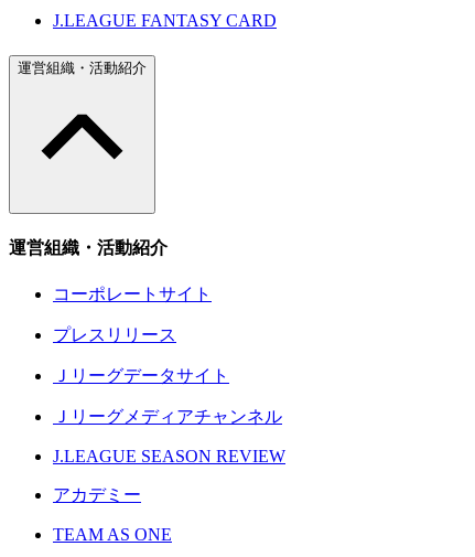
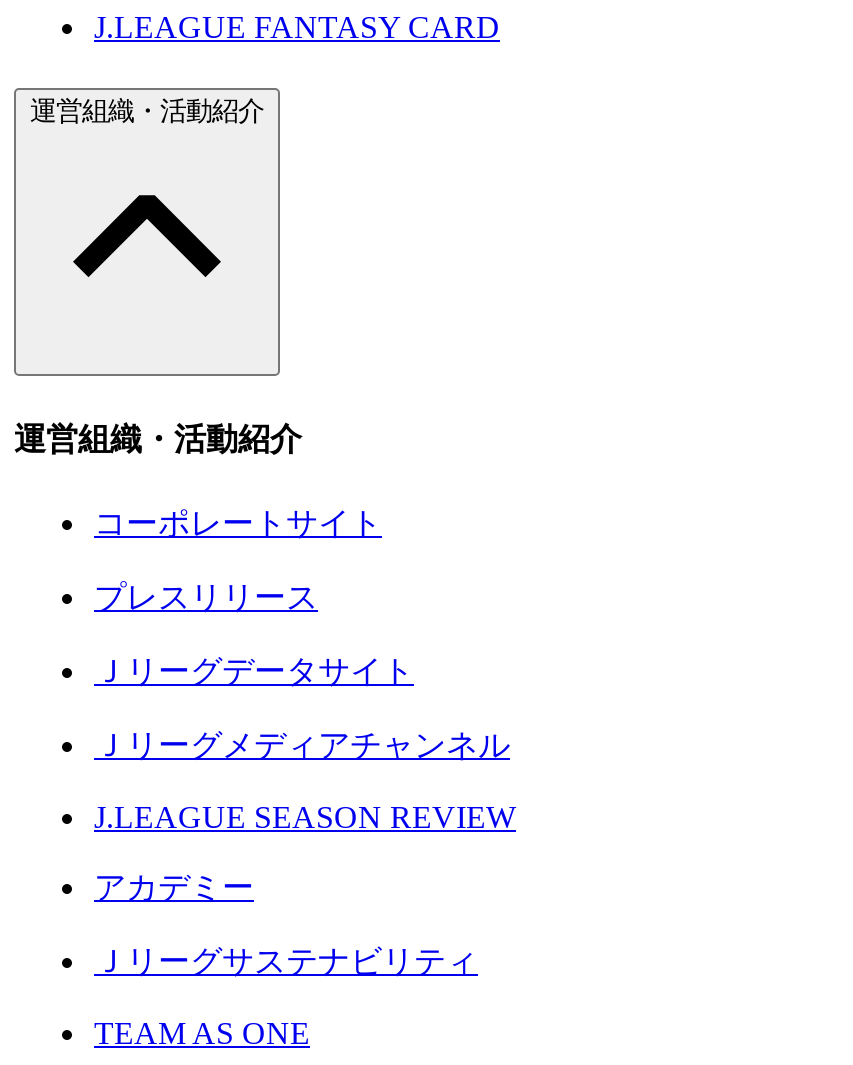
none -> [94,943,478,977] Ｊリーグサステナビリティ

